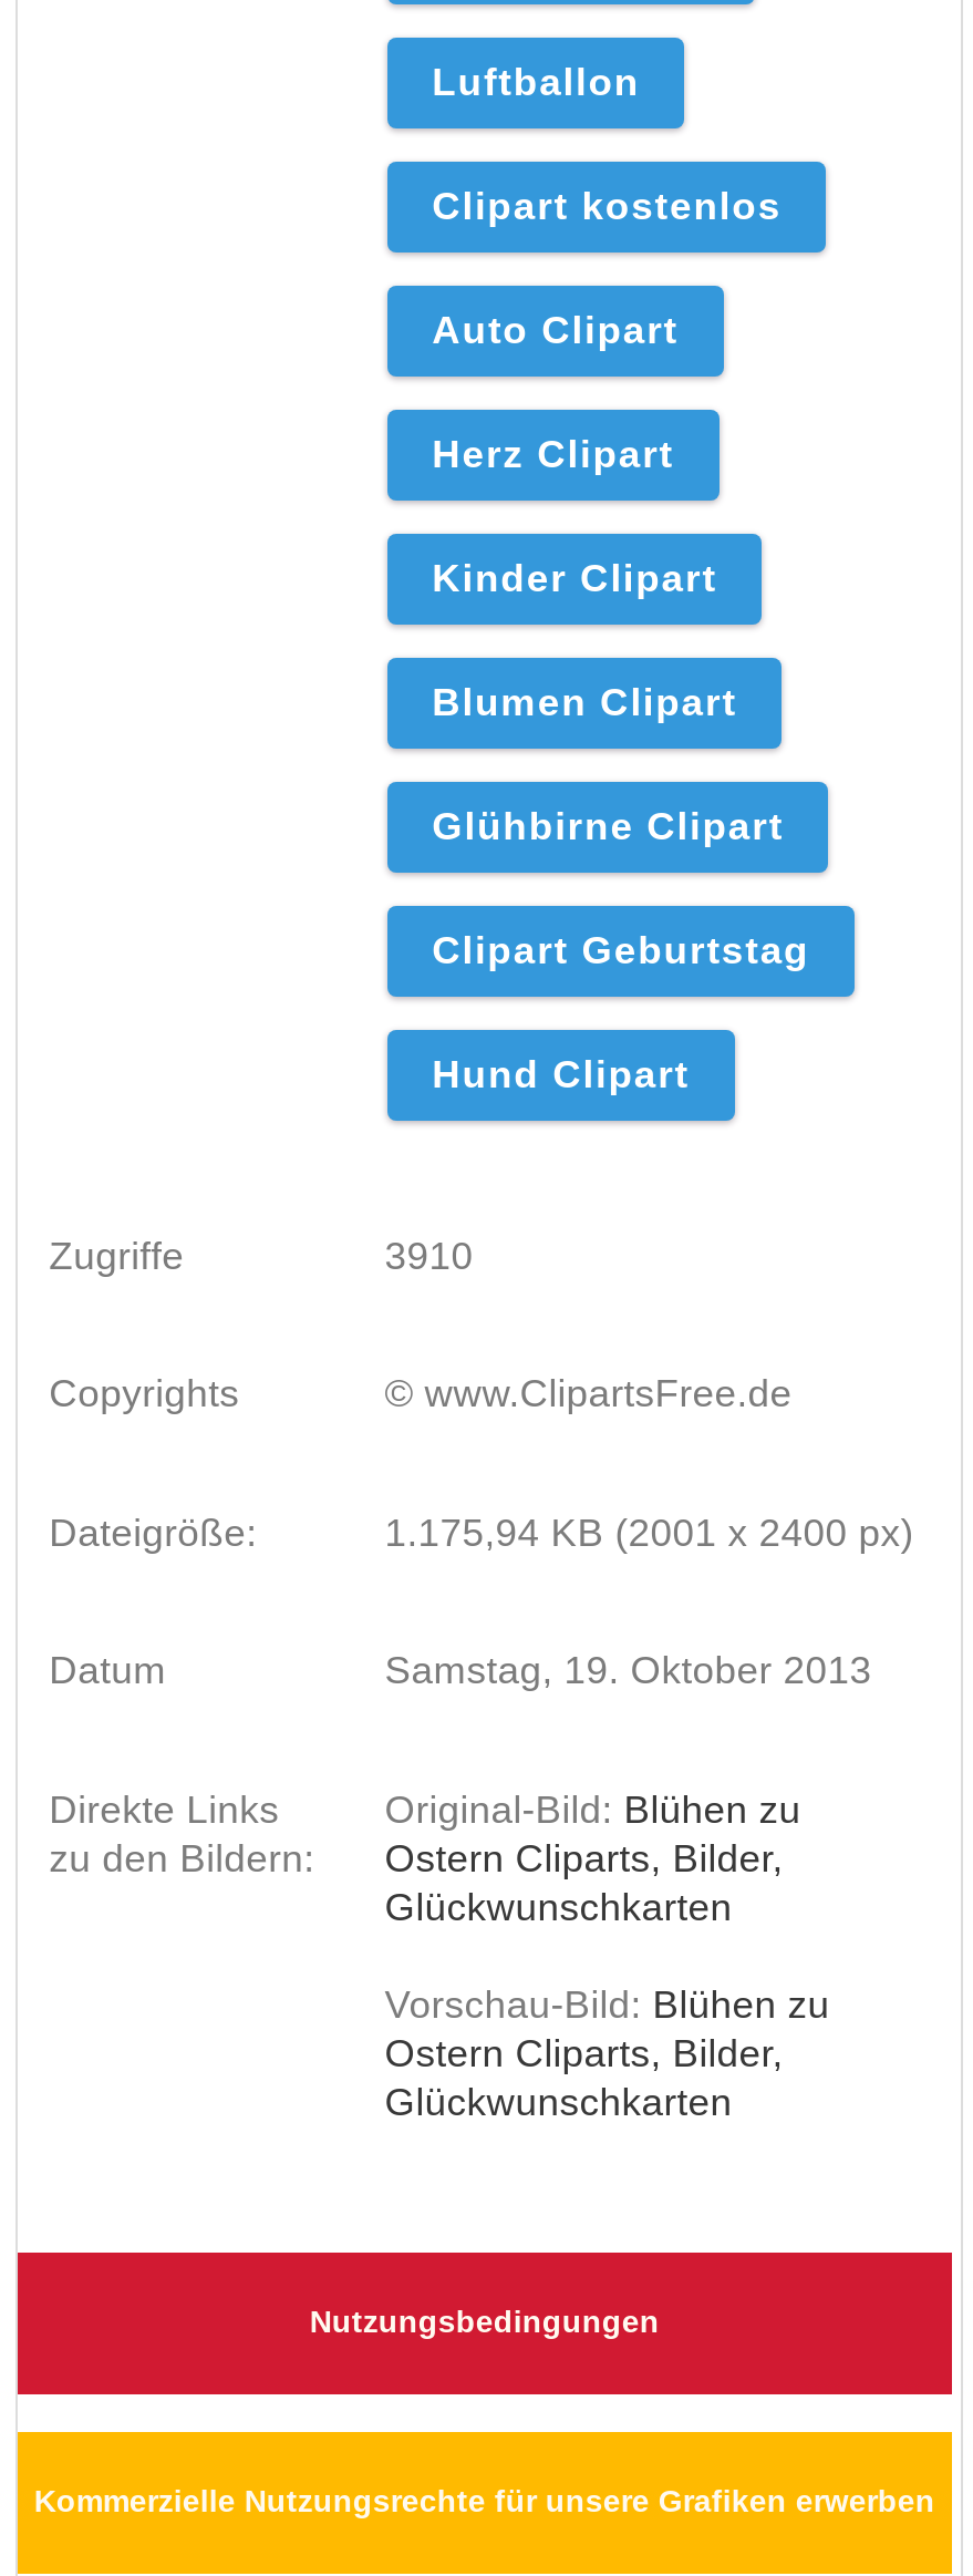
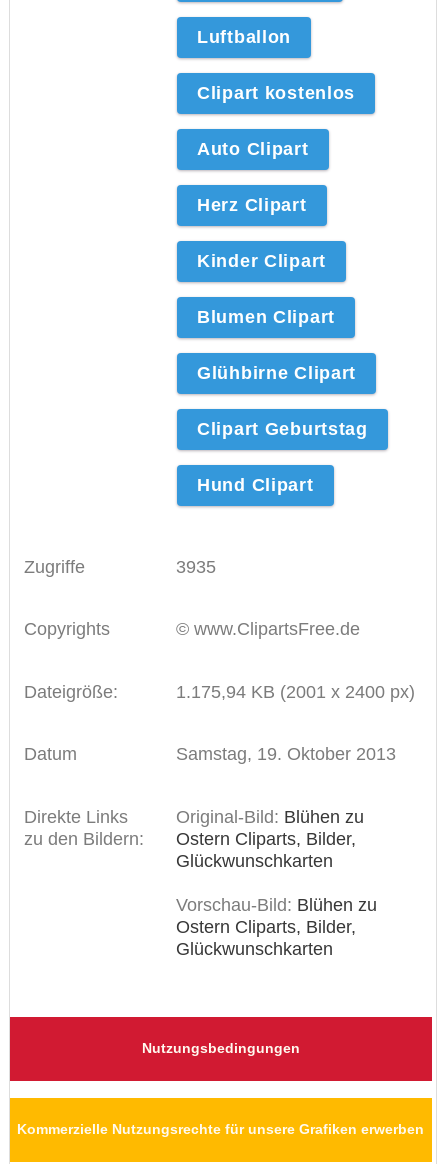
[385,1234,473,1278] 3910 -> [176,557,216,577] 3935

